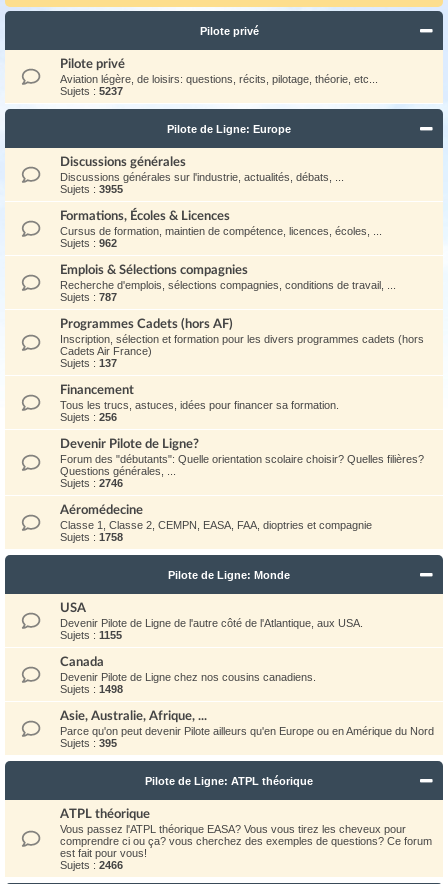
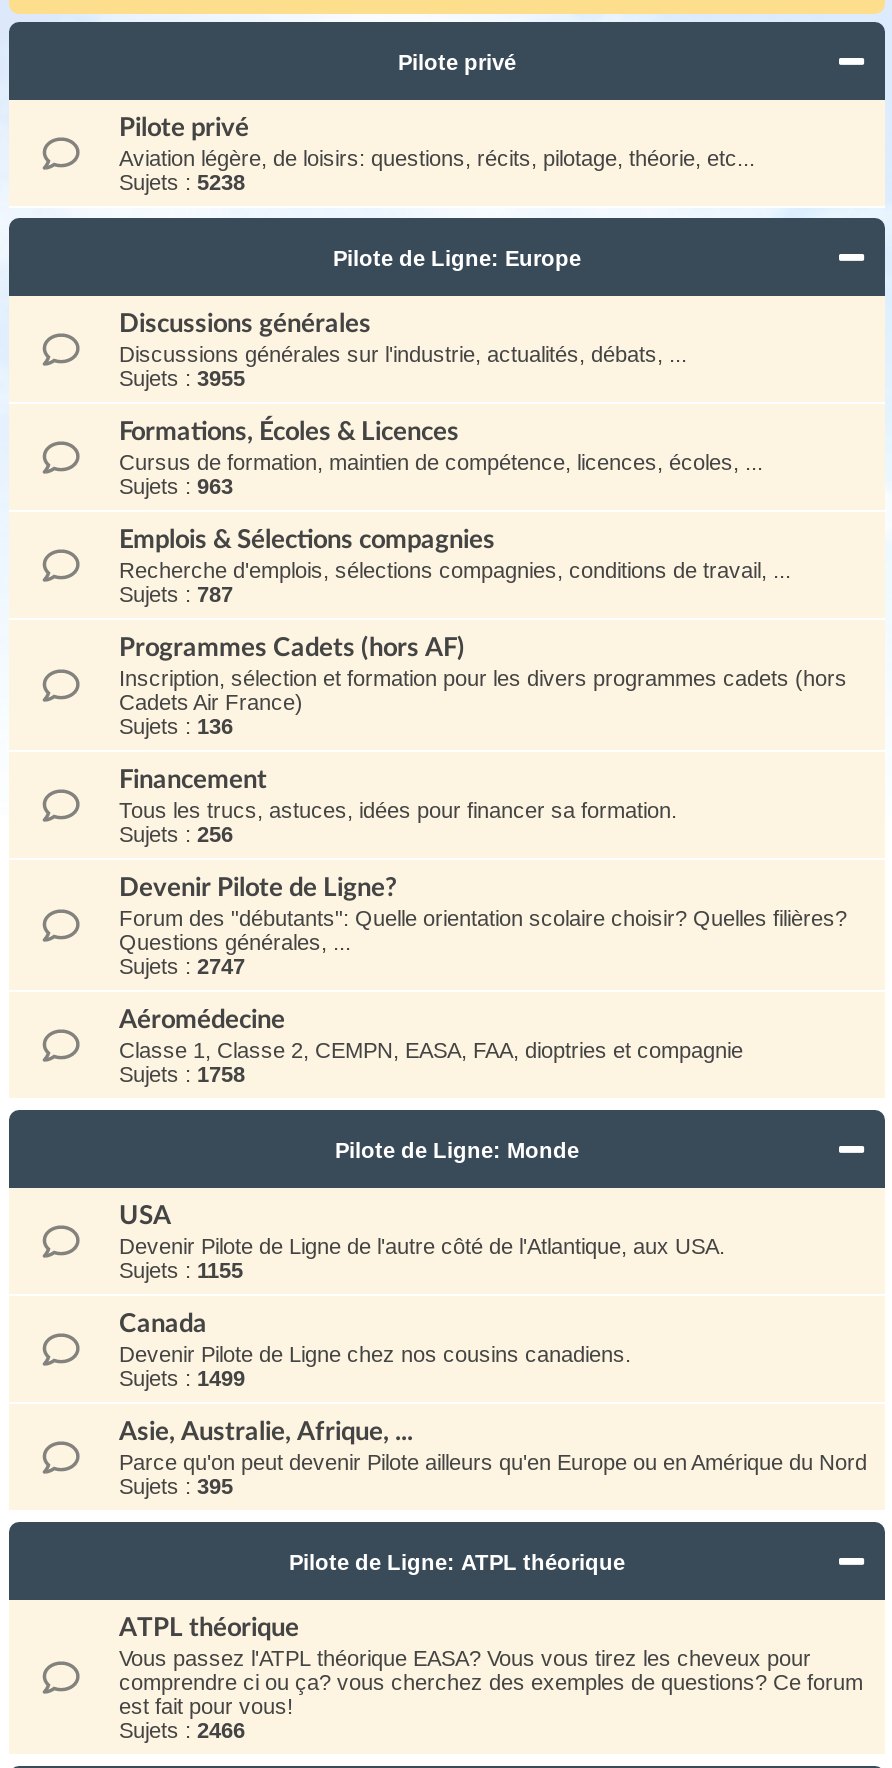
[60,85,123,97] Sujets : 5237 -> [119,170,245,194] Sujets : 5238
[60,237,117,249] Sujets : 962 -> [119,474,233,498] Sujets : 963
[60,357,117,369] Sujets : 137 -> [119,714,233,738] Sujets : 136
[60,477,123,489] Sujets : 2746 -> [119,954,245,978] Sujets : 2747
[60,683,123,695] Sujets : 1498 -> [119,1366,245,1390] Sujets : 1499

